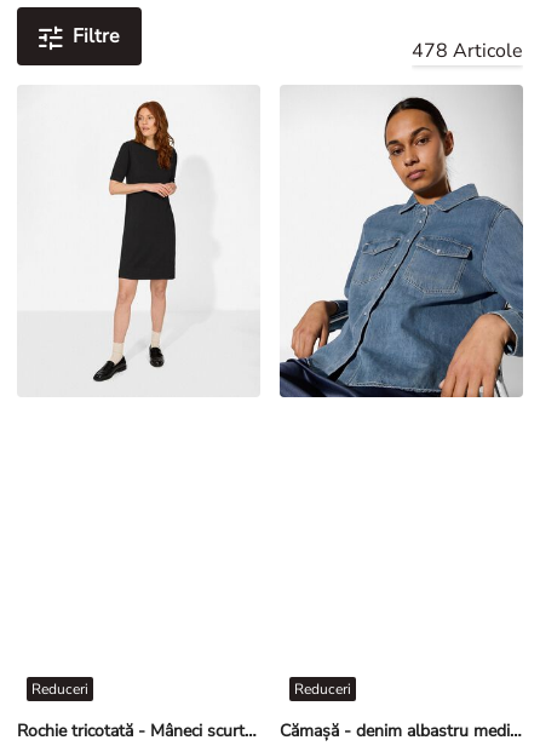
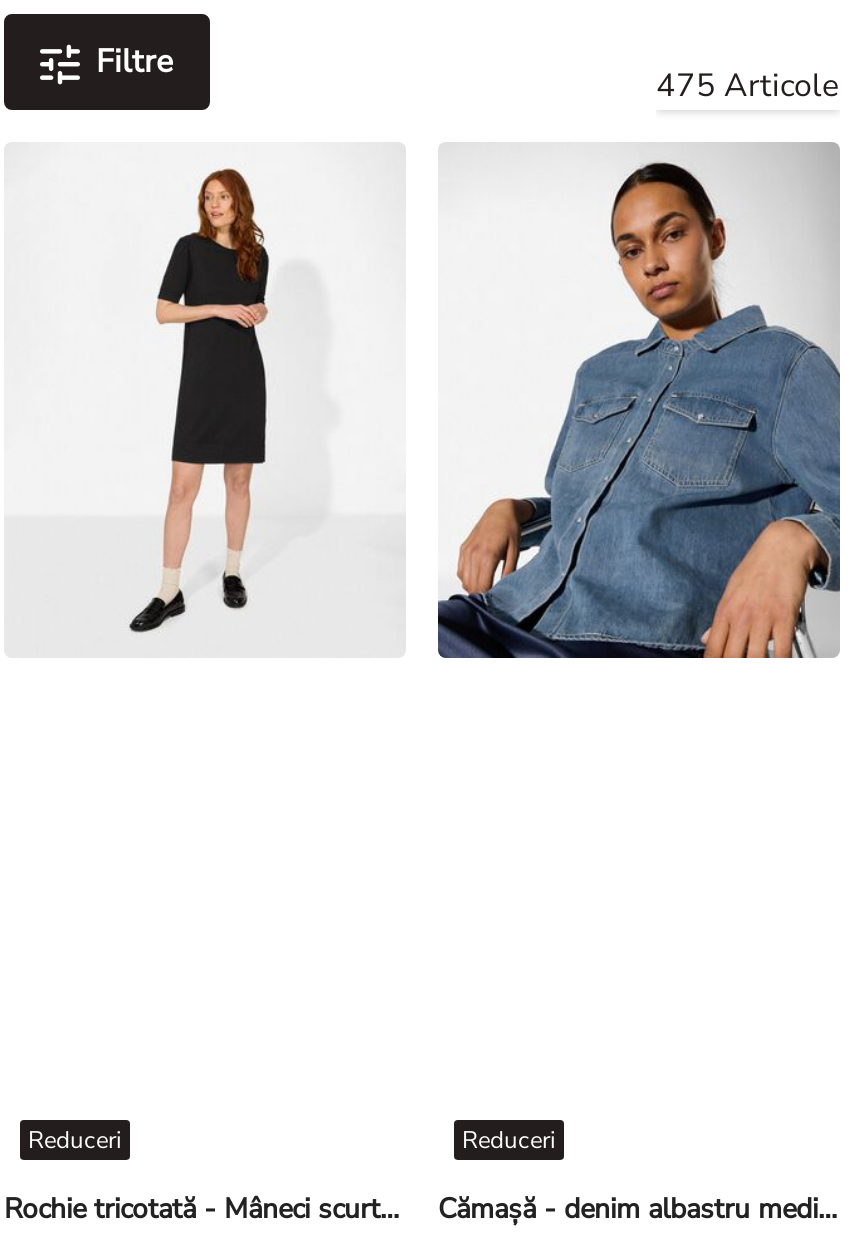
[412,38,523,64] 478 Articole -> [656,64,840,108] 475 Articole

